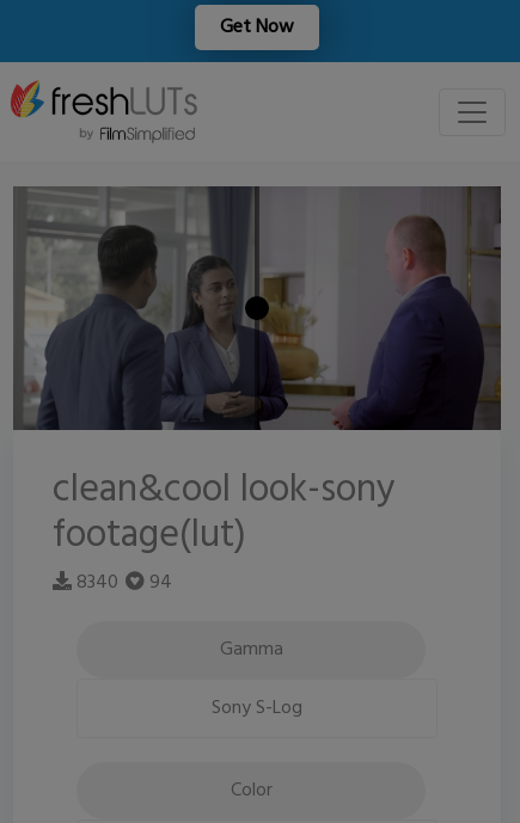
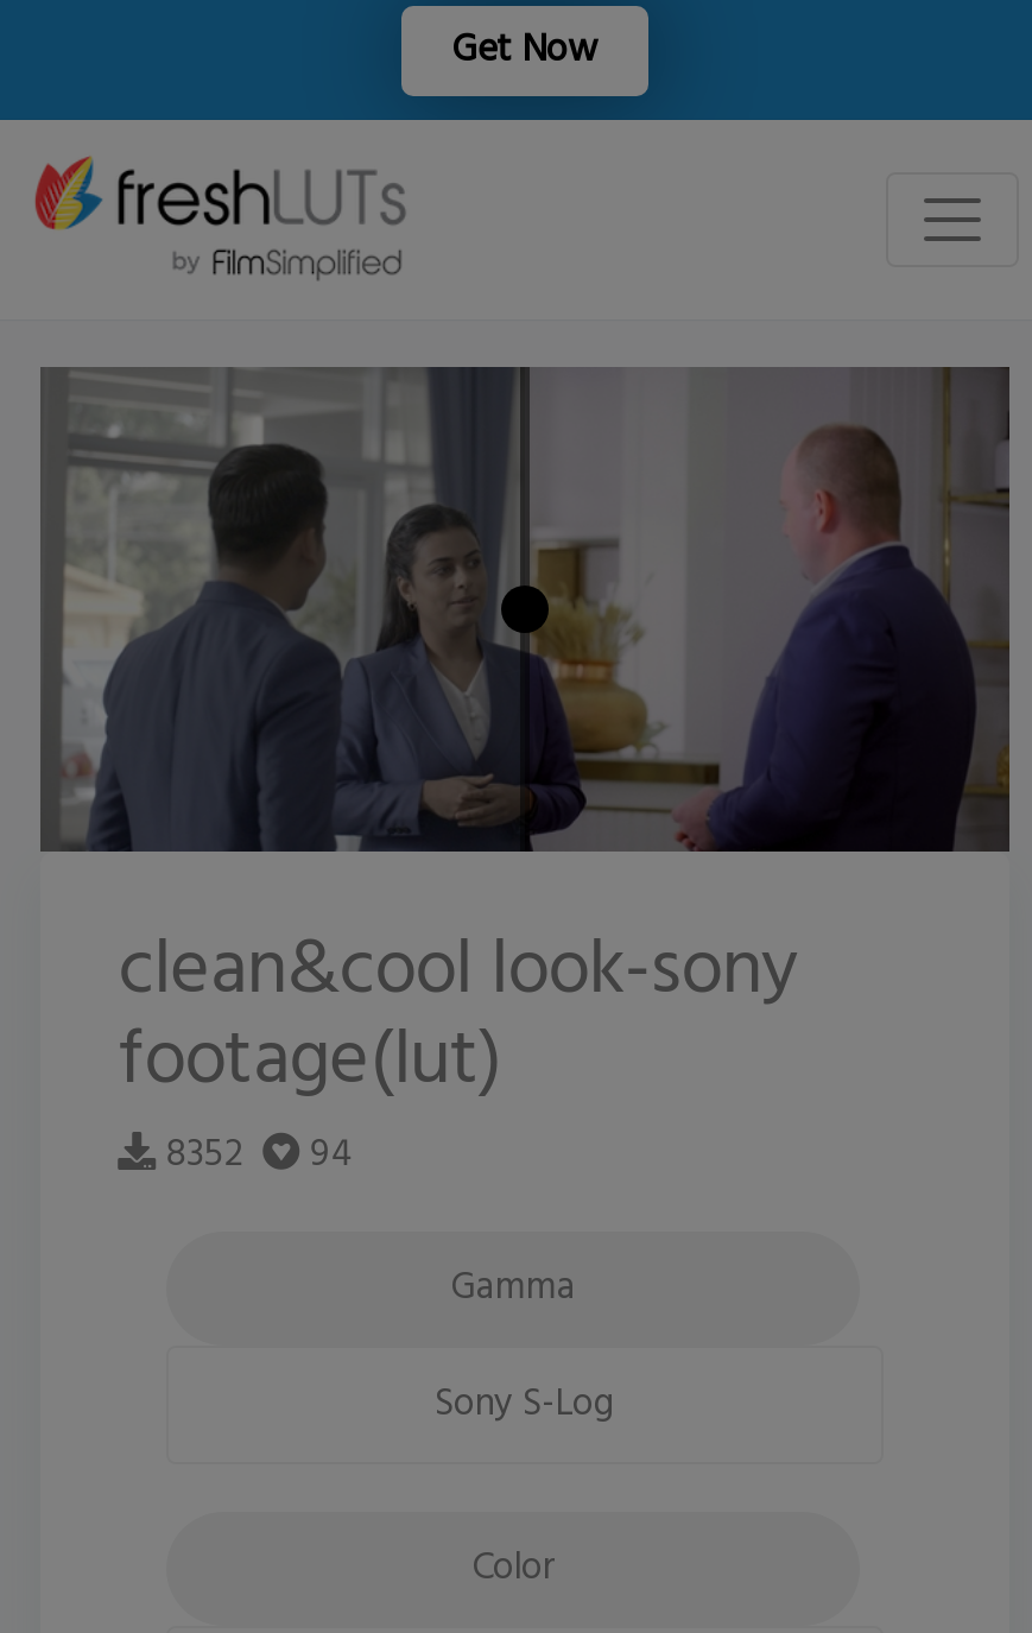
[71,568,172,599] 8340 94 -> [156,1125,355,1187] 8352 94

